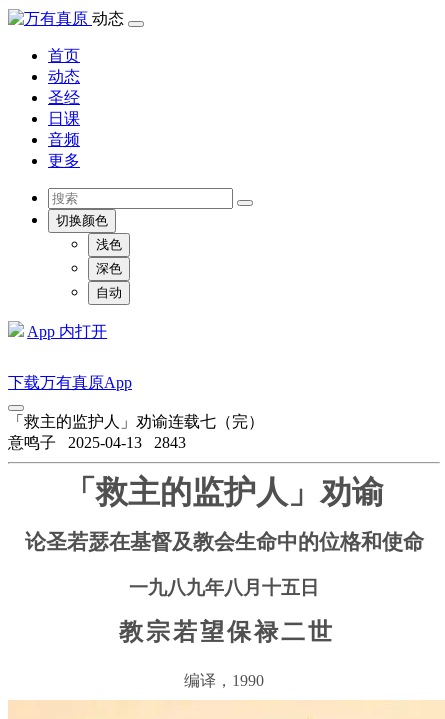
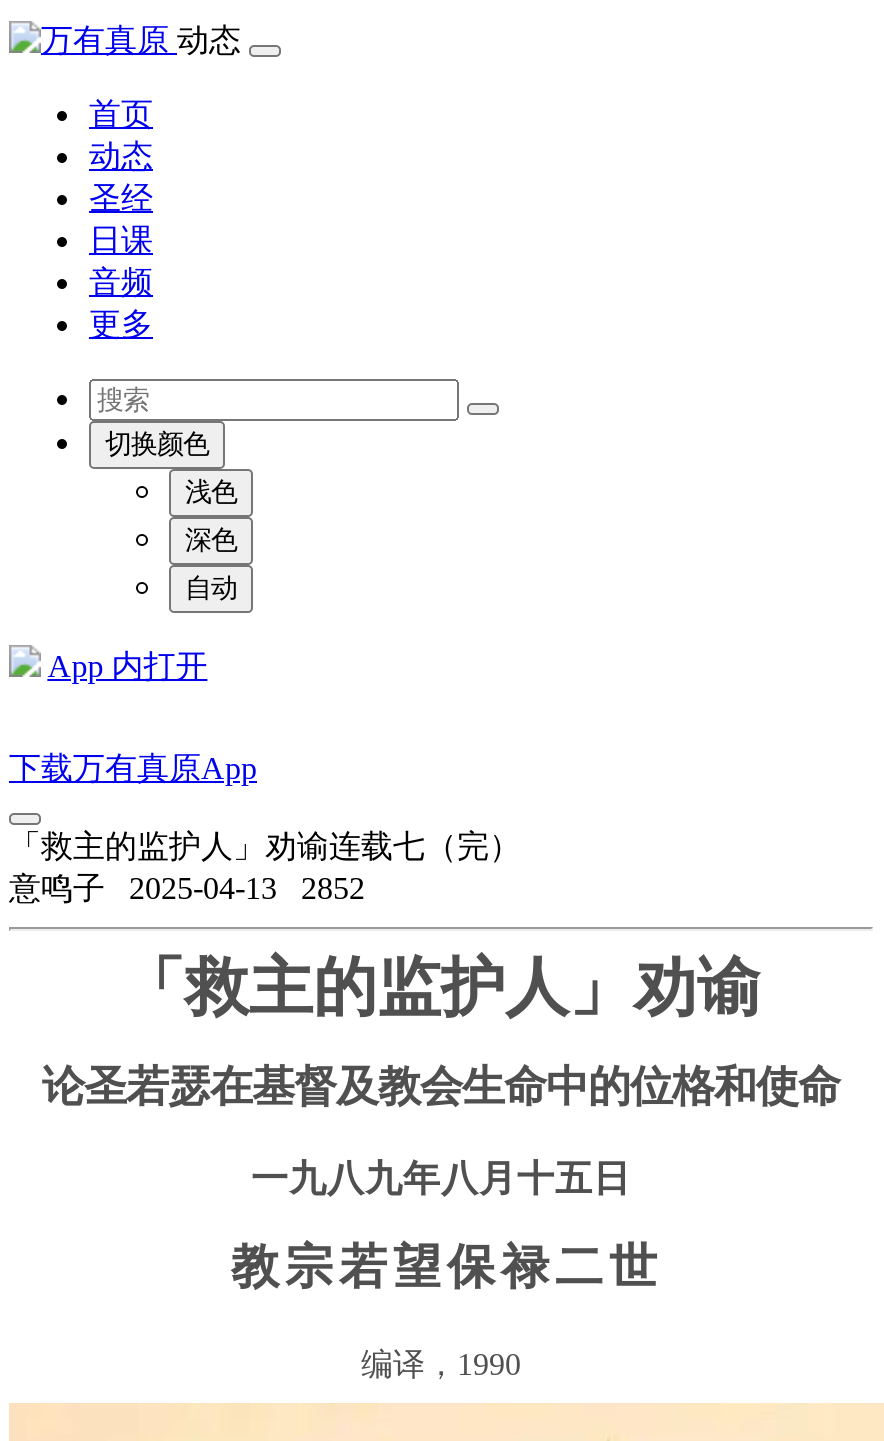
[8,434,186,451] 意鸣子2025-04-13 2843 -> [9,871,365,905] 意鸣子2025-04-13 2852

